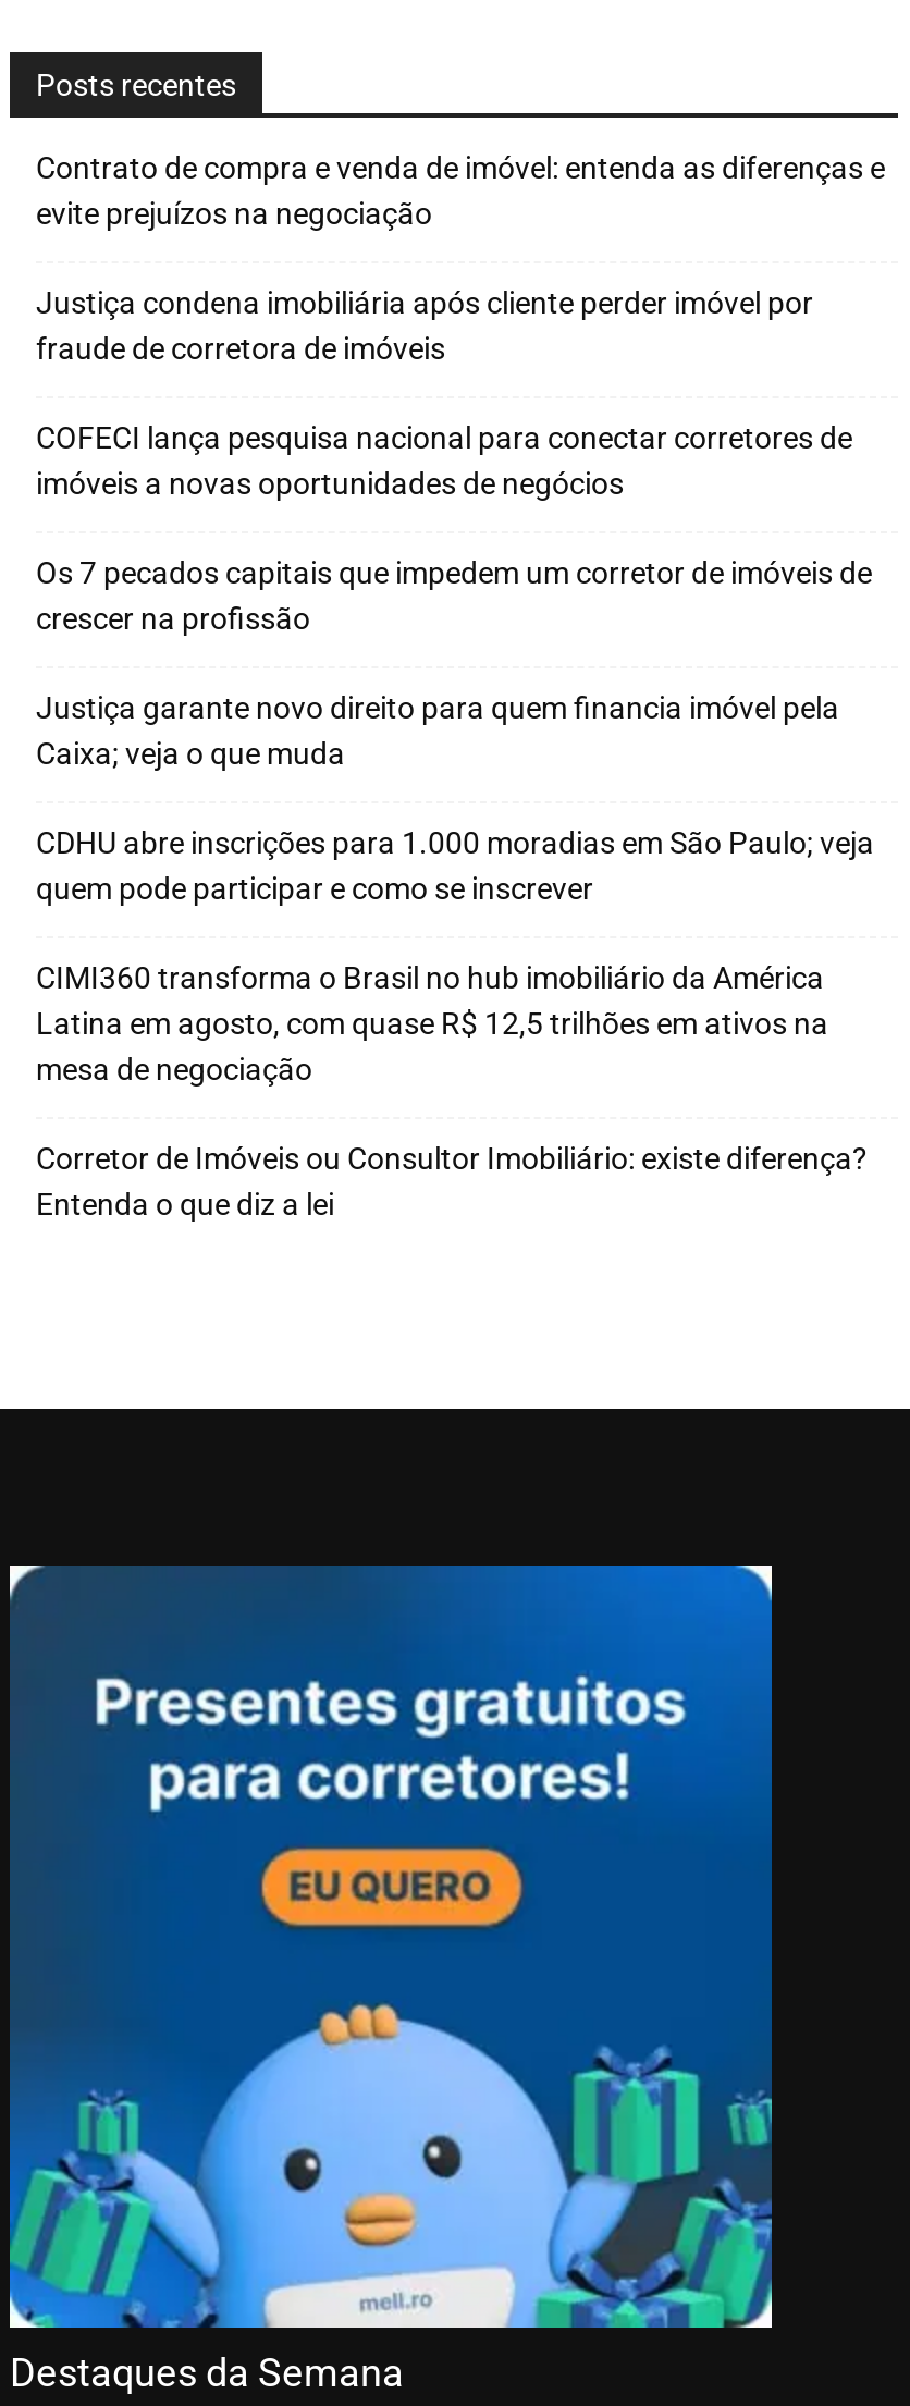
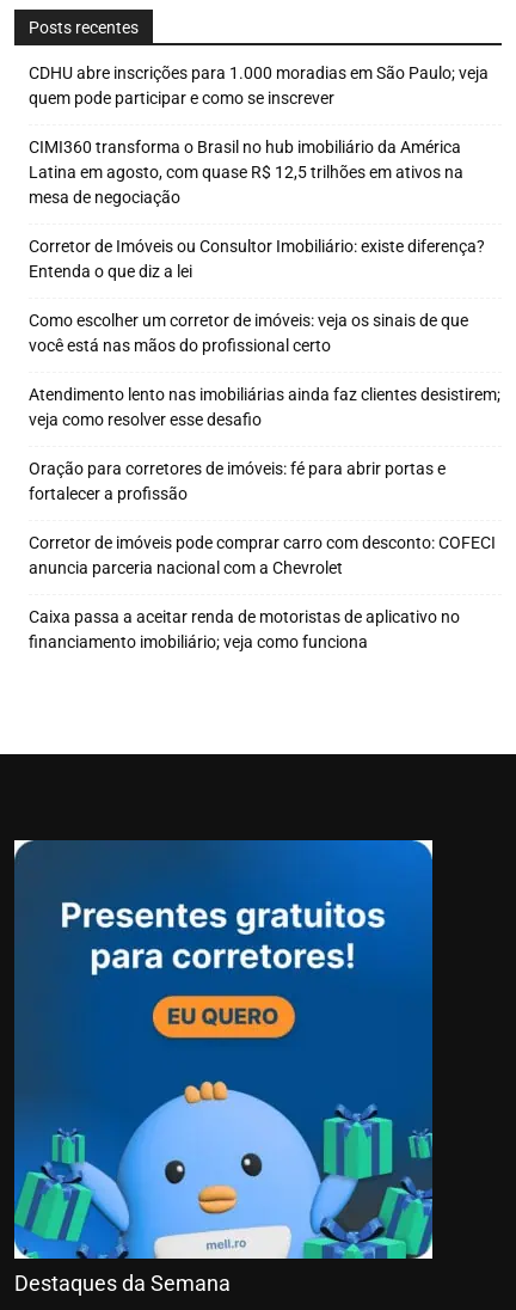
[36,150,885,771] Contrato de compra e venda de imóvel: entenda as diferenças e | evite prejuízos na negociação | Justiça condena imobiliária após cliente perder imóvel por | fraude de corretora de imóveis | COFECI lança pesquisa nacional para conectar corretores de | imóveis a novas oportunidades de negócios | Os 7 pecados capitais que impedem um corretor de imóveis de | crescer na profissão | Justiça garante novo direito para quem financia imóvel pela | Caixa; veja o que muda -> none
moved [36,825,874,1222] -> [29,63,489,281]: CDHU abre inscrições para 1.000 moradias em São Paulo; veja | quem pode participar e como se inscrever | CIMI360 transforma o Brasil no hub imobiliário da América | Latina em agosto, com quase R$ 12,5 trilhões em ativos na | mesa de negociação | Corretor de Imóveis ou Consultor Imobiliário: existe diferença? | Entenda o que diz a lei
none -> [29,311,500,651] Como escolher um corretor de imóveis: veja os sinais de que | você está nas mãos do profissional certo | Atendimento lento nas imobiliárias ainda faz clientes desistirem; | veja como resolver esse desafio | Oração para corretores de imóveis: fé para abrir portas e | fortalecer a profissão | Corretor de imóveis pode comprar carro com desconto: COFECI | anuncia parceria nacional com a Chevrolet | Caixa passa a aceitar renda de motoristas de aplicativo no | financiamento imobiliário; veja como funciona

